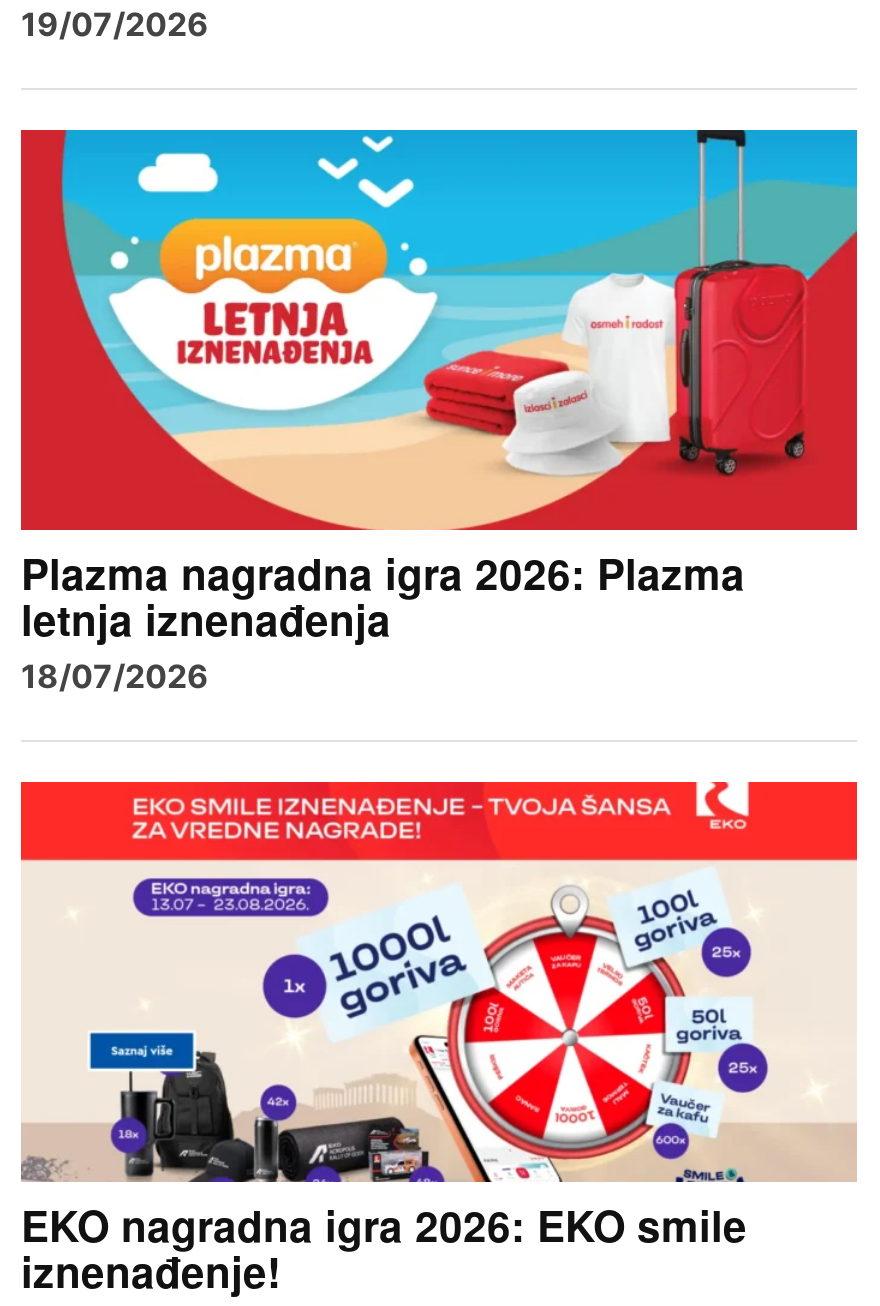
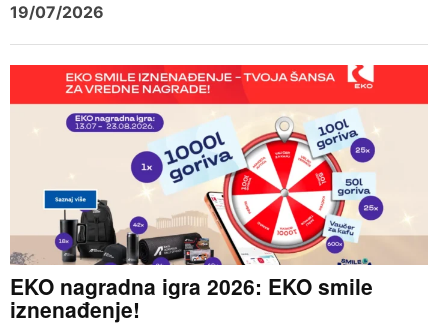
[19,128,859,696] [image] | Plazma nagradna igra 2026: Plazma | letnja iznenađenja | 18/07/2026 -> none

